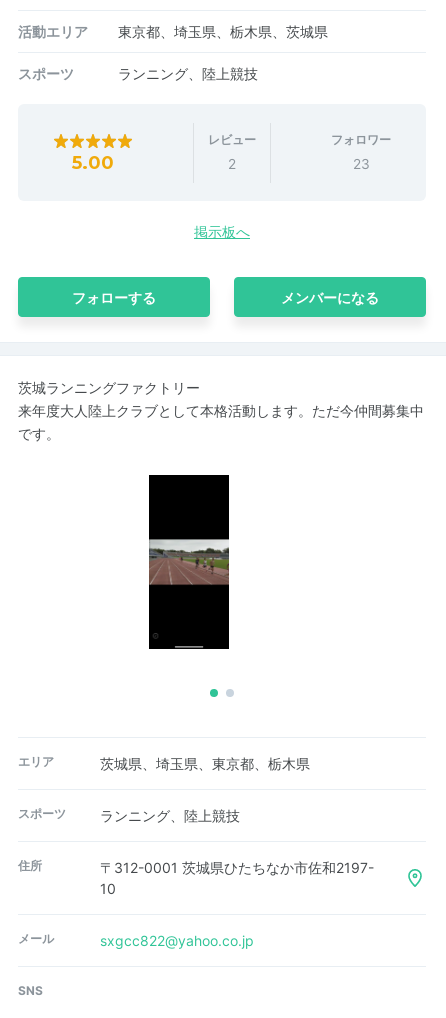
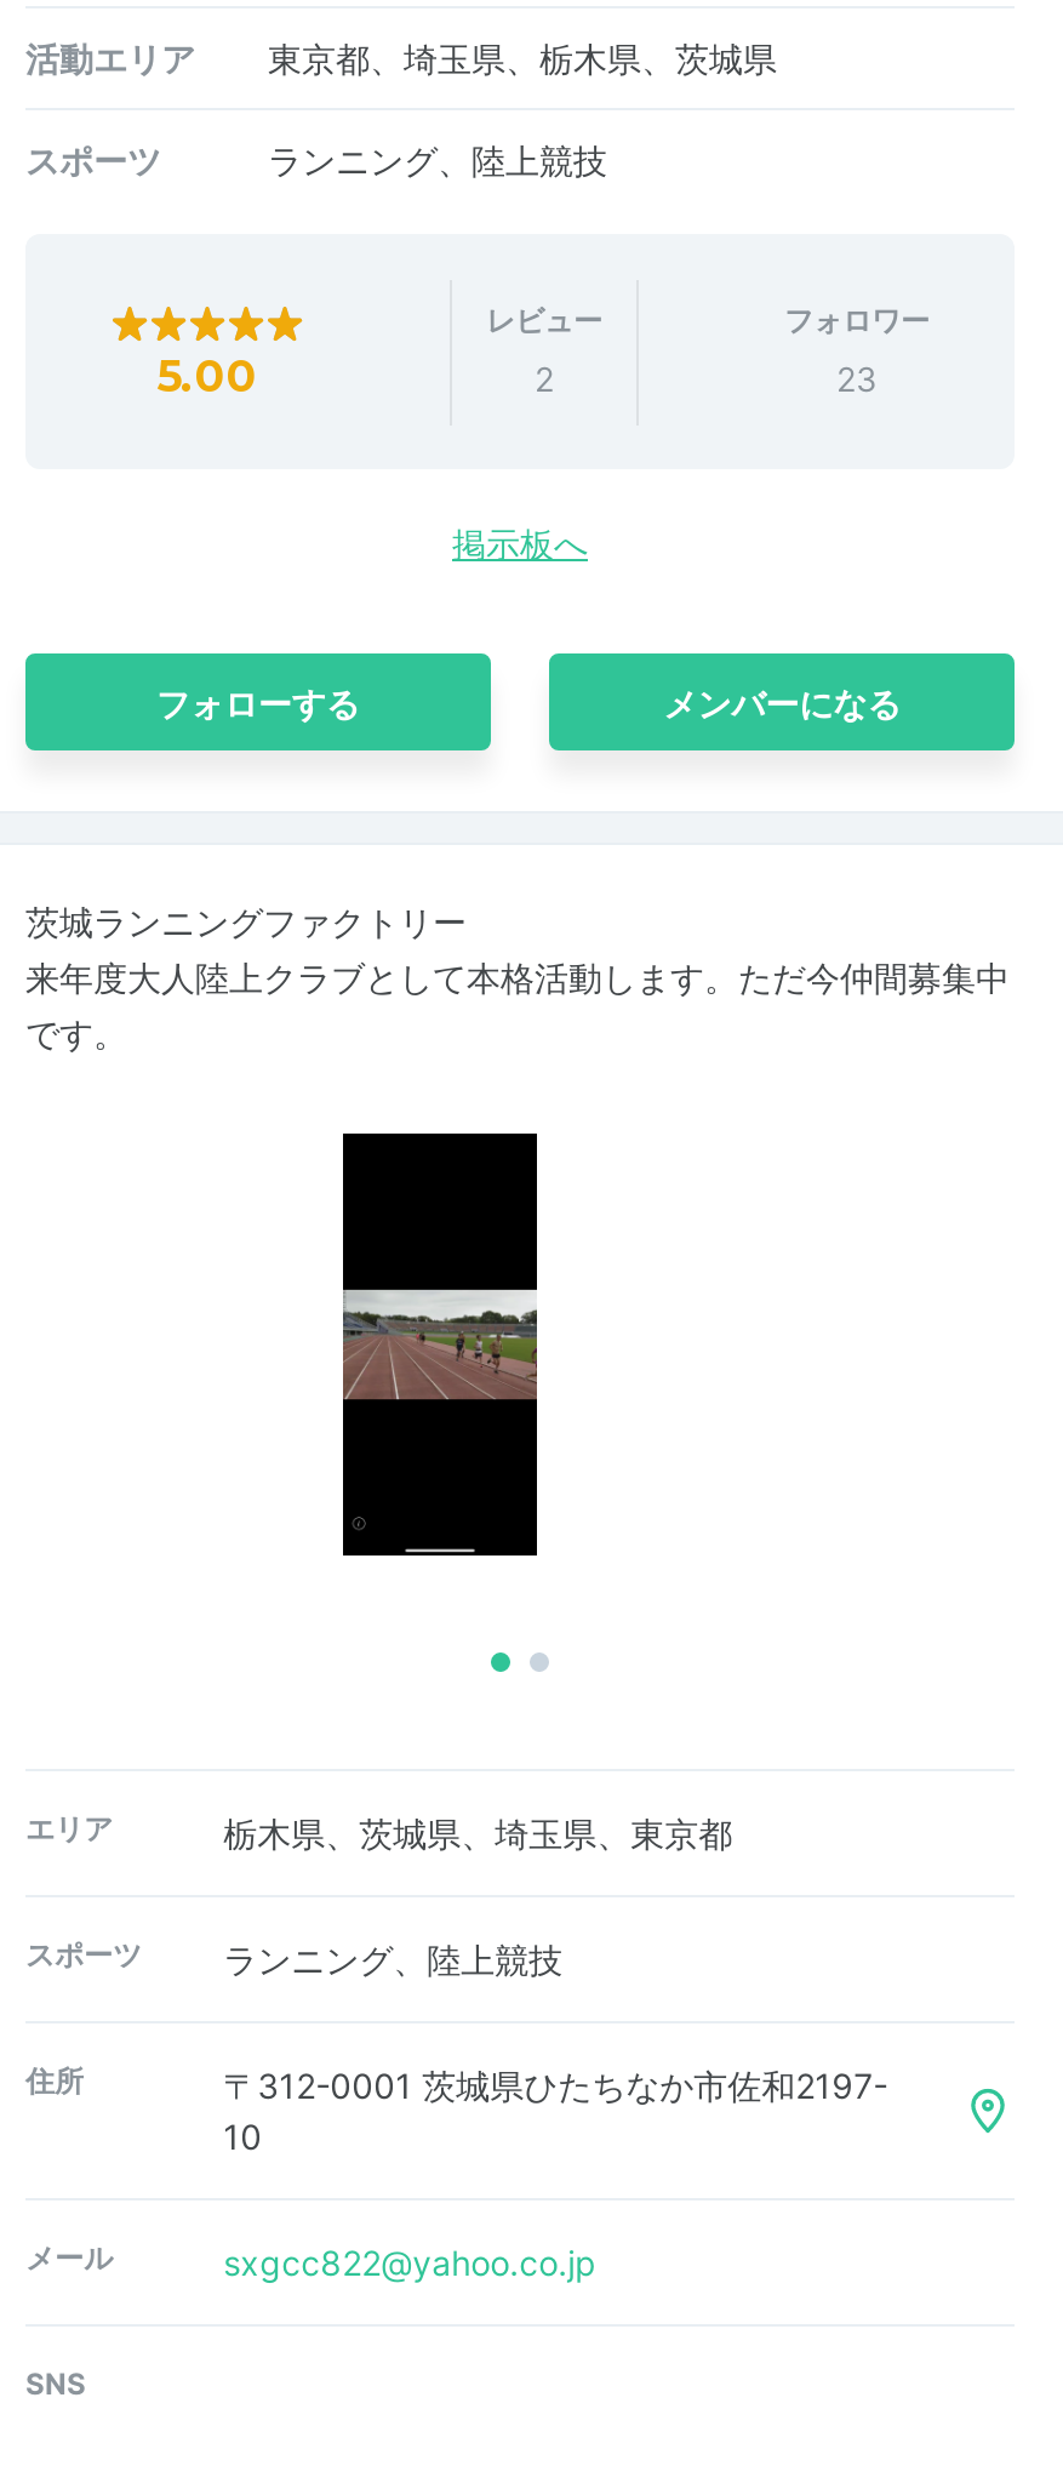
[100,755,310,772] 茨城県、埼玉県、東京都、栃木県 -> [223,1813,732,1854] 栃木県、茨城県、埼玉県、東京都

